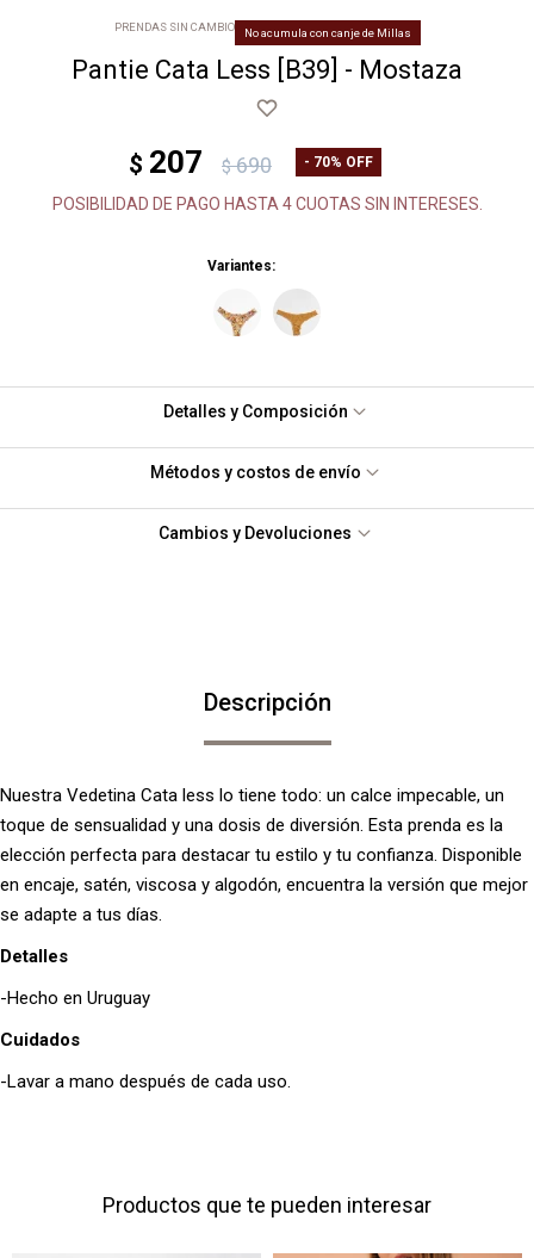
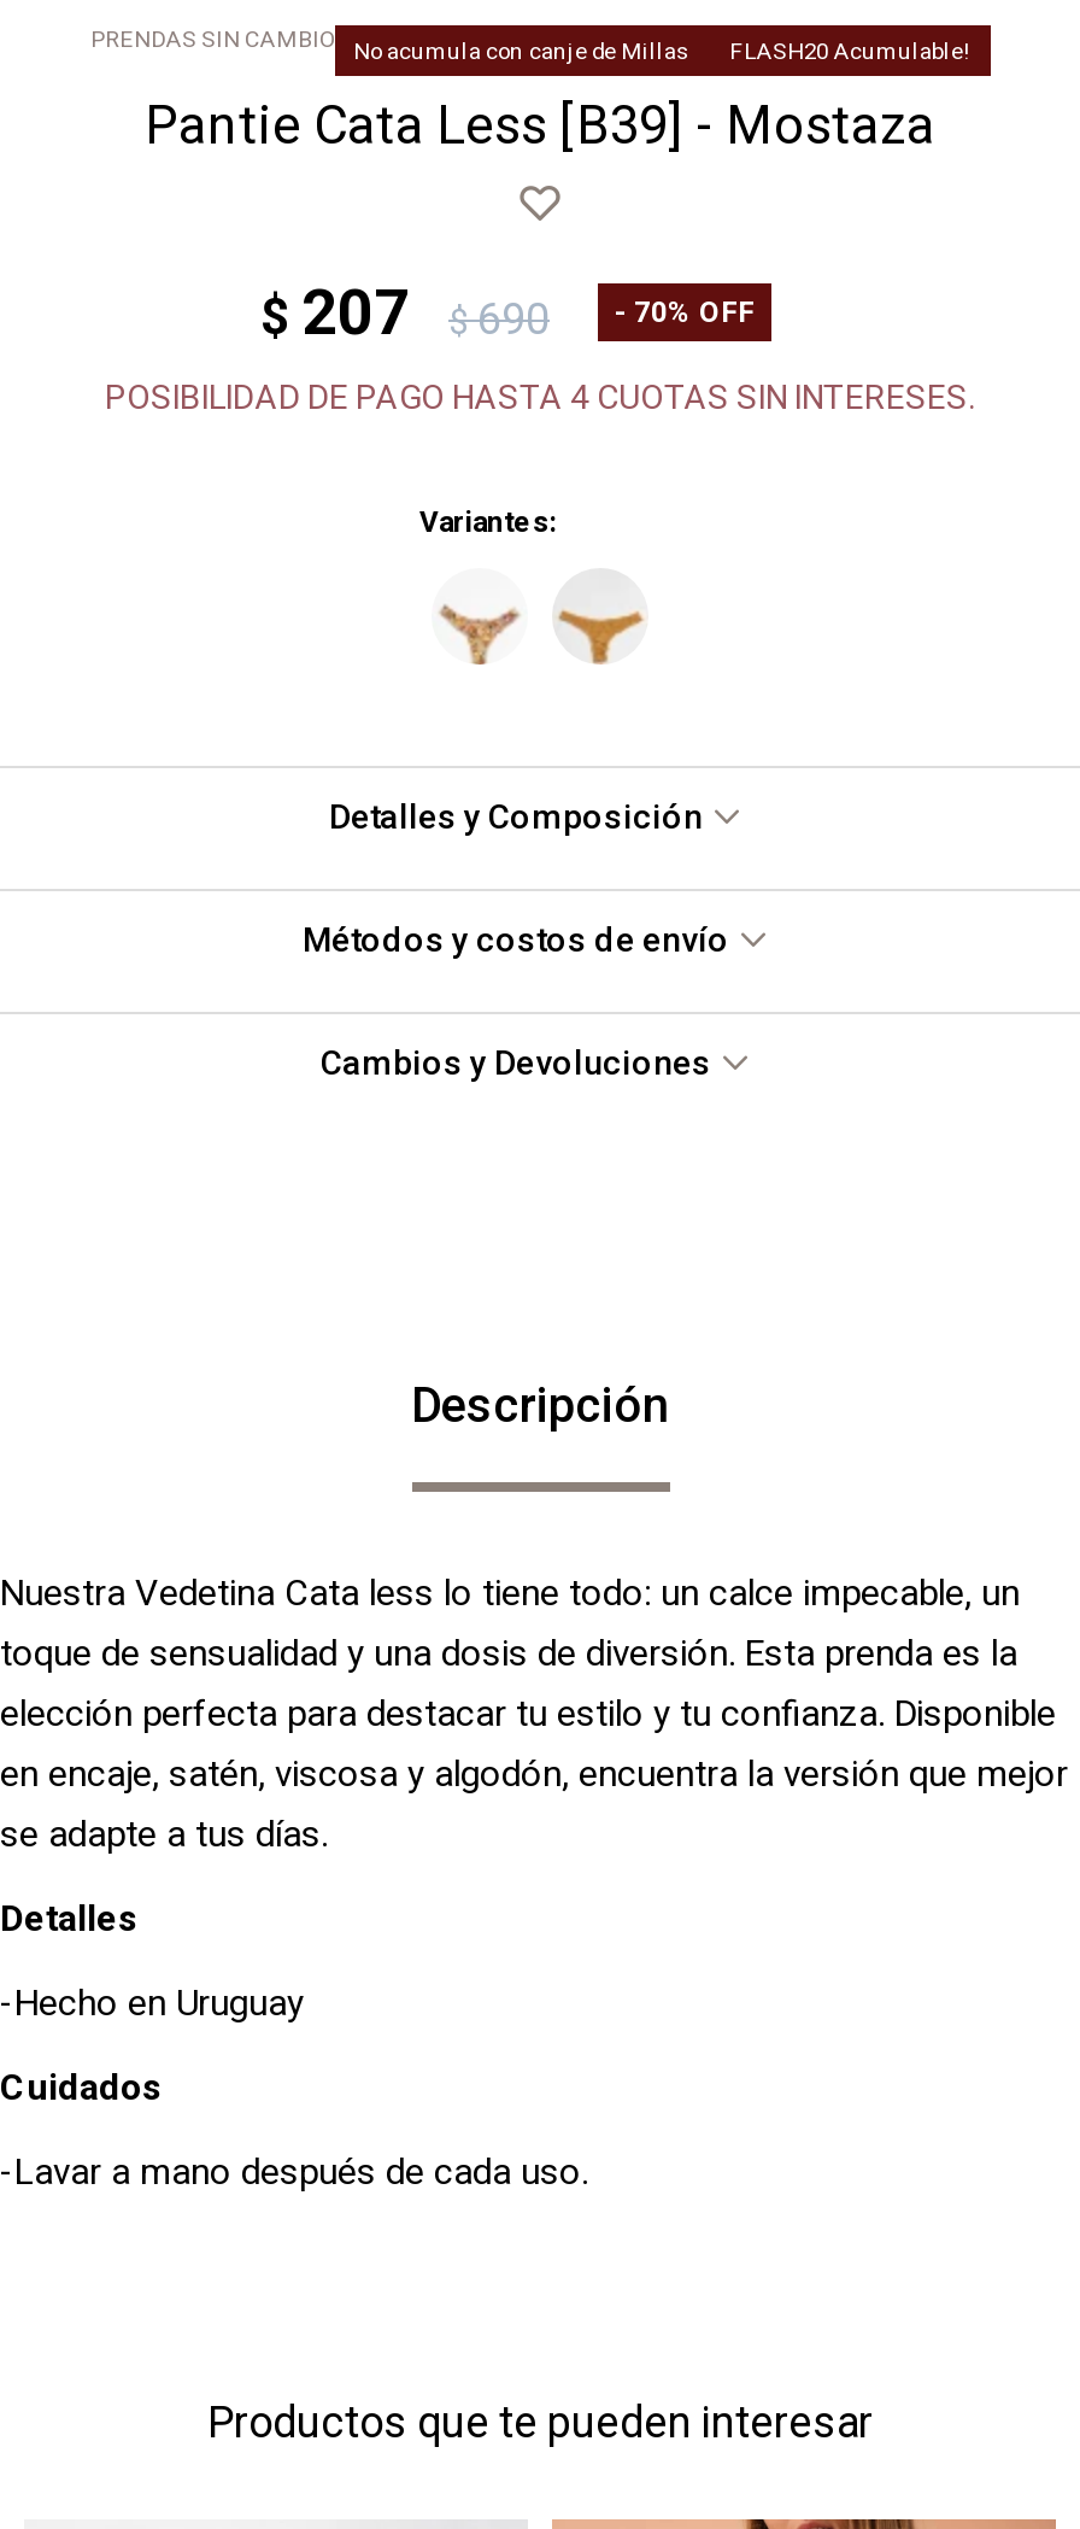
none -> [729,37,970,64] FLASH20 Acumulable!

